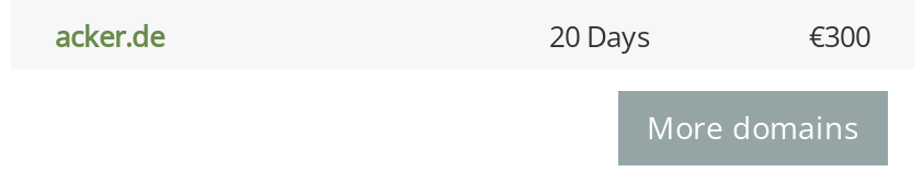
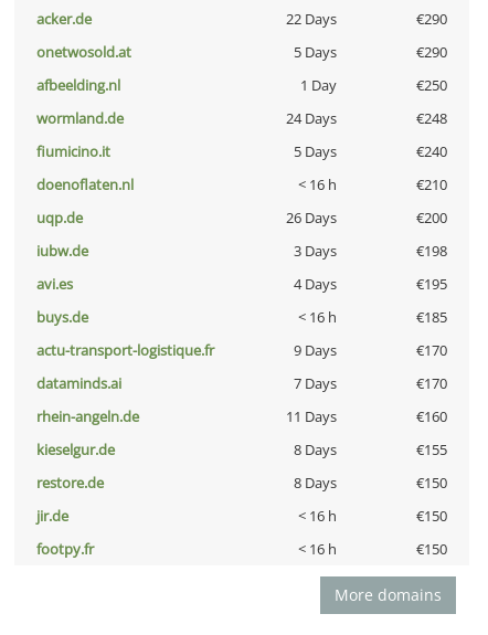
[549,16,870,56] 20 Days | €300 -> [36,9,447,559] 22 Days | €290 | onetwosold.at | 5 Days | €290 | afbeelding.nl | 1 Day | €250 | wormland.de | 24 Days | €248 | fiumicino.it | 5 Days | €240 | doenoflaten.nl | < 16 h | €210 | uqp.de | 26 Days | €200 | iubw.de | 3 Days | €198 | avi.es | 4 Days | €195 | buys.de | < 16 h | €185 | actu-transport-logistique.fr | 9 Days | €170 | dataminds.ai | 7 Days | €170 | rhein-angeln.de | 11 Days | €160 | kieselgur.de | 8 Days | €155 | restore.de | 8 Days | €150 | jir.de | < 16 h | €150 | footpy.fr | < 16 h | €150

